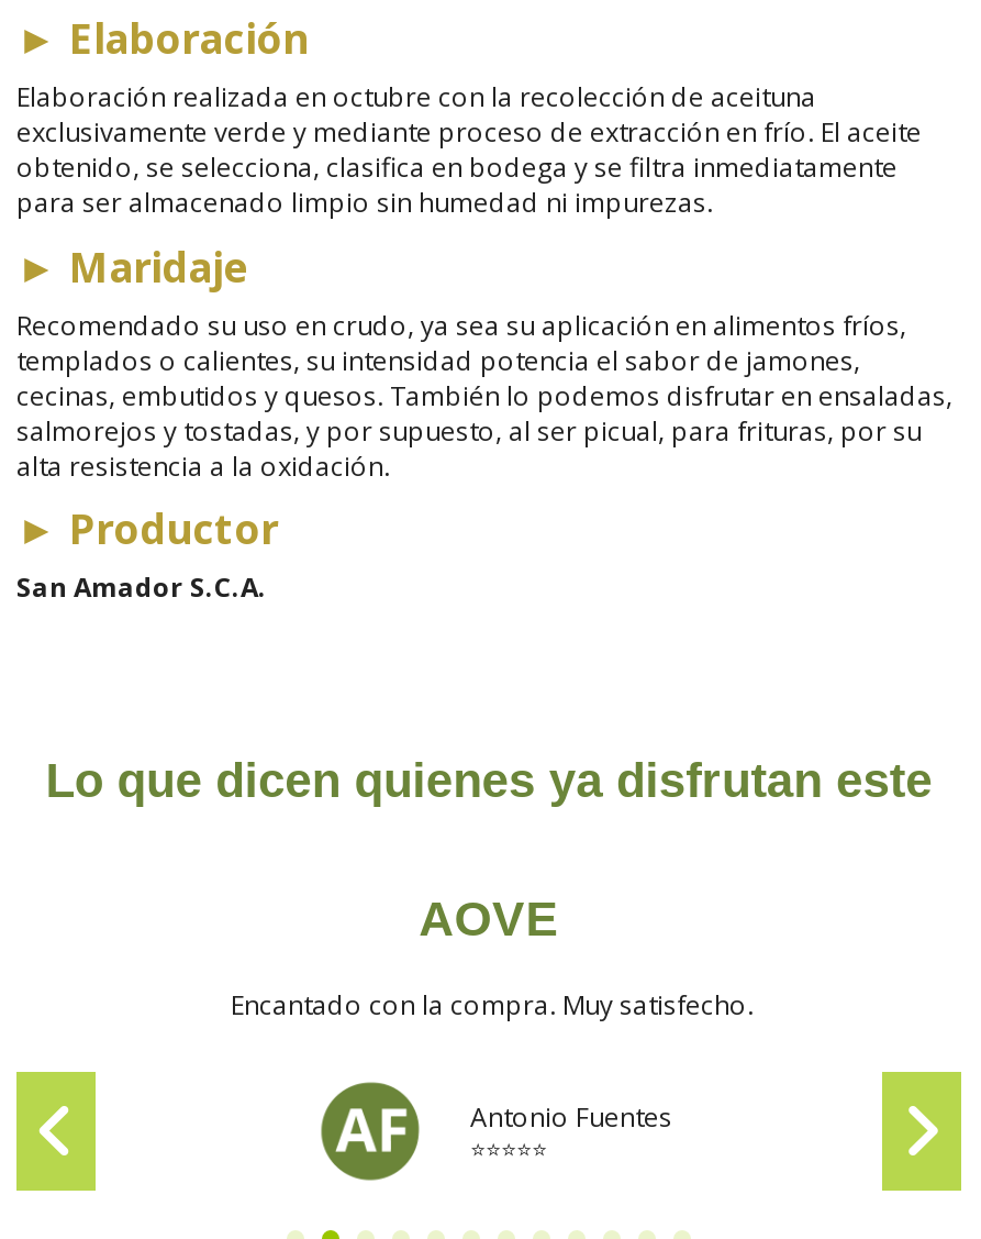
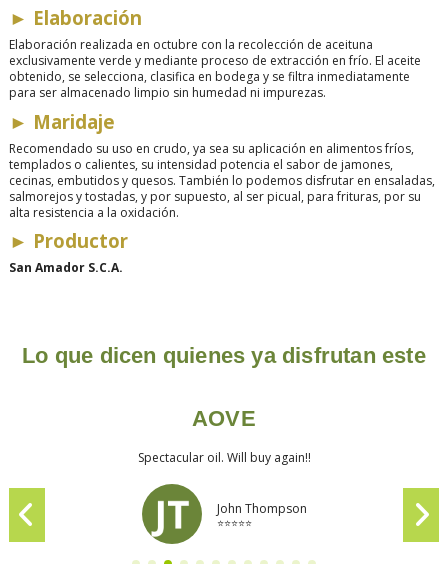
[224,986,754,1024] Encantado con la compra. Muy satisfecho. -> [137,449,310,466] Spectacular oil. Will buy again!!
[309,1063,672,1195] [image] | Antonio Fuentes -> [141,483,306,545] [image] | John Thompson

